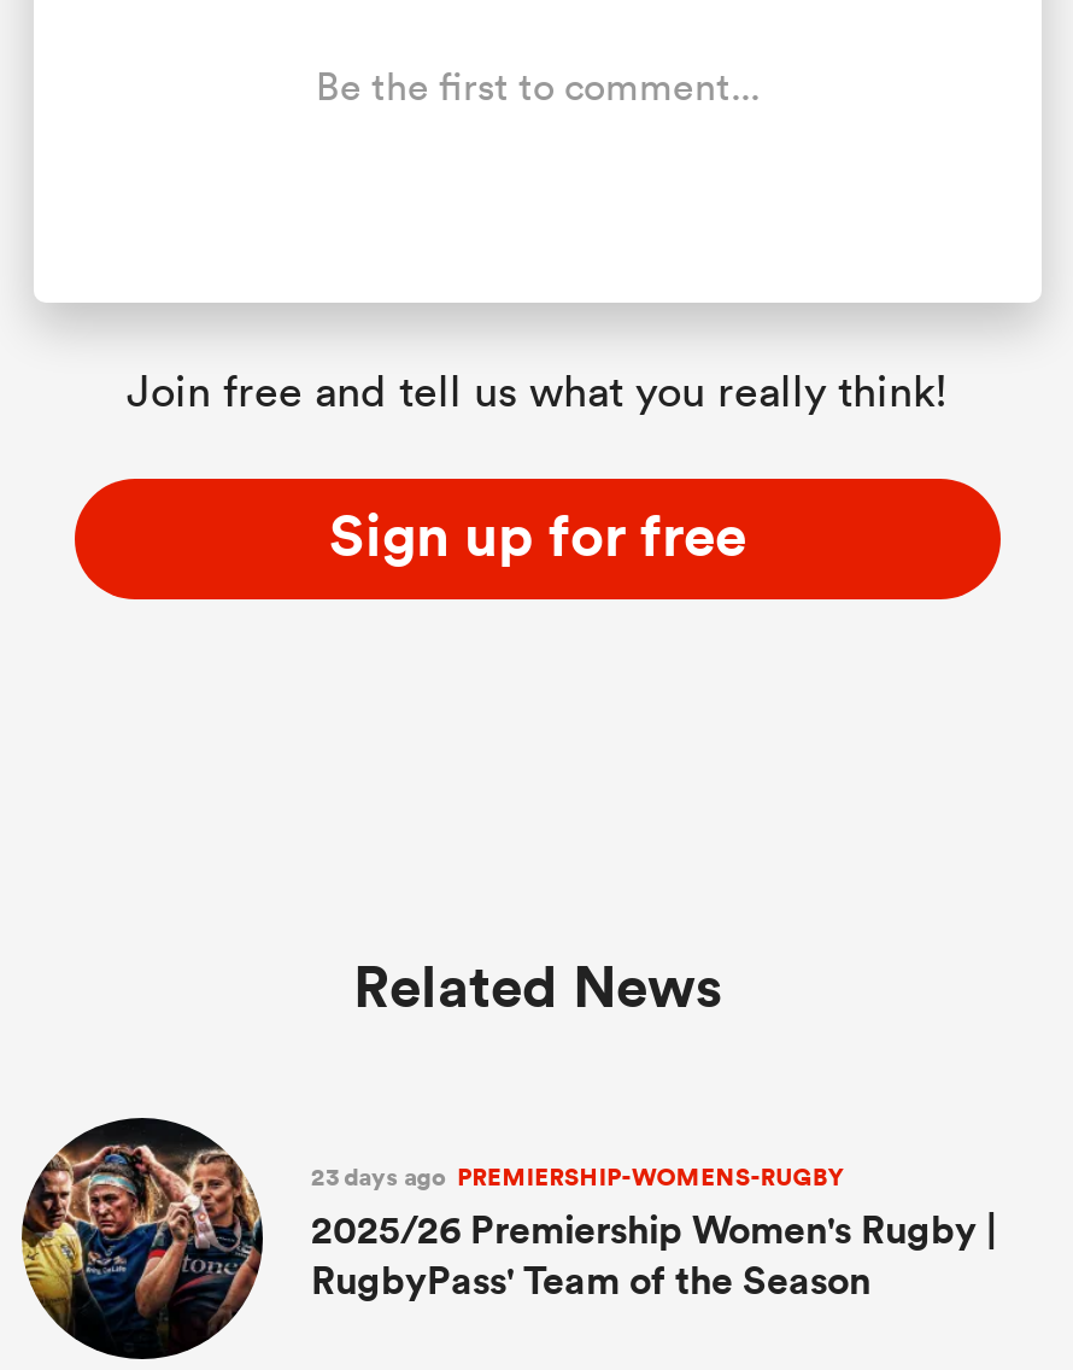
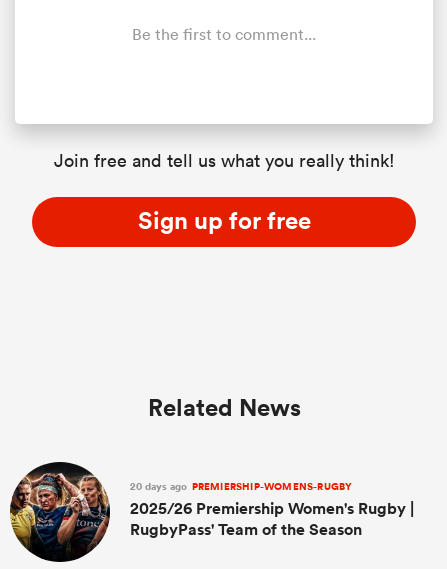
[311,1159,845,1195] 23 days ago PREMIERSHIP-WOMENS-RUGBY -> [130,479,352,494] 20 days ago PREMIERSHIP-WOMENS-RUGBY

